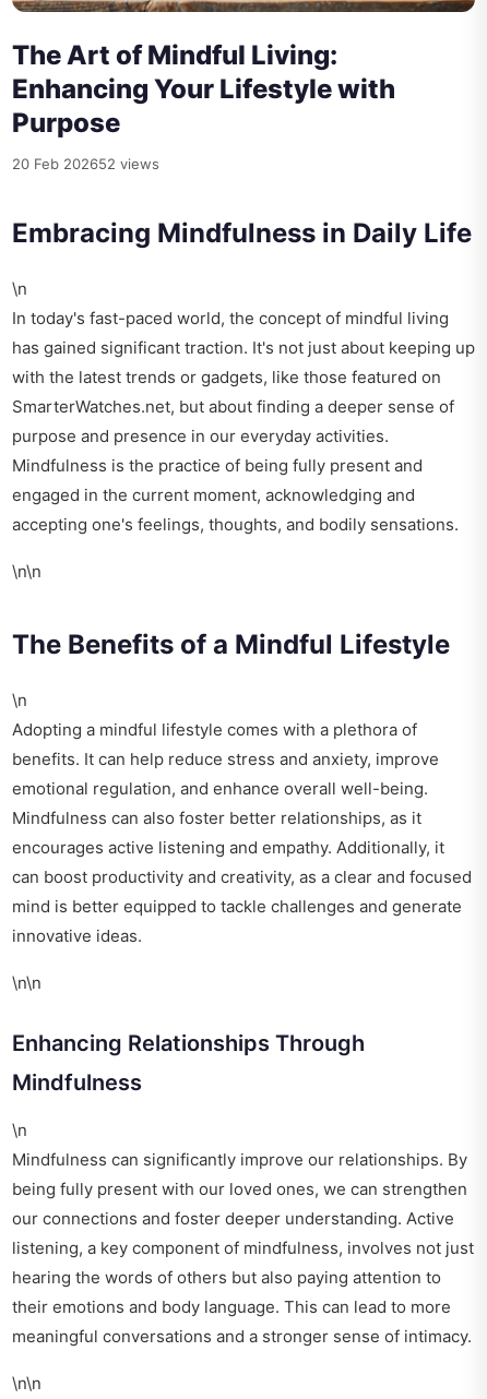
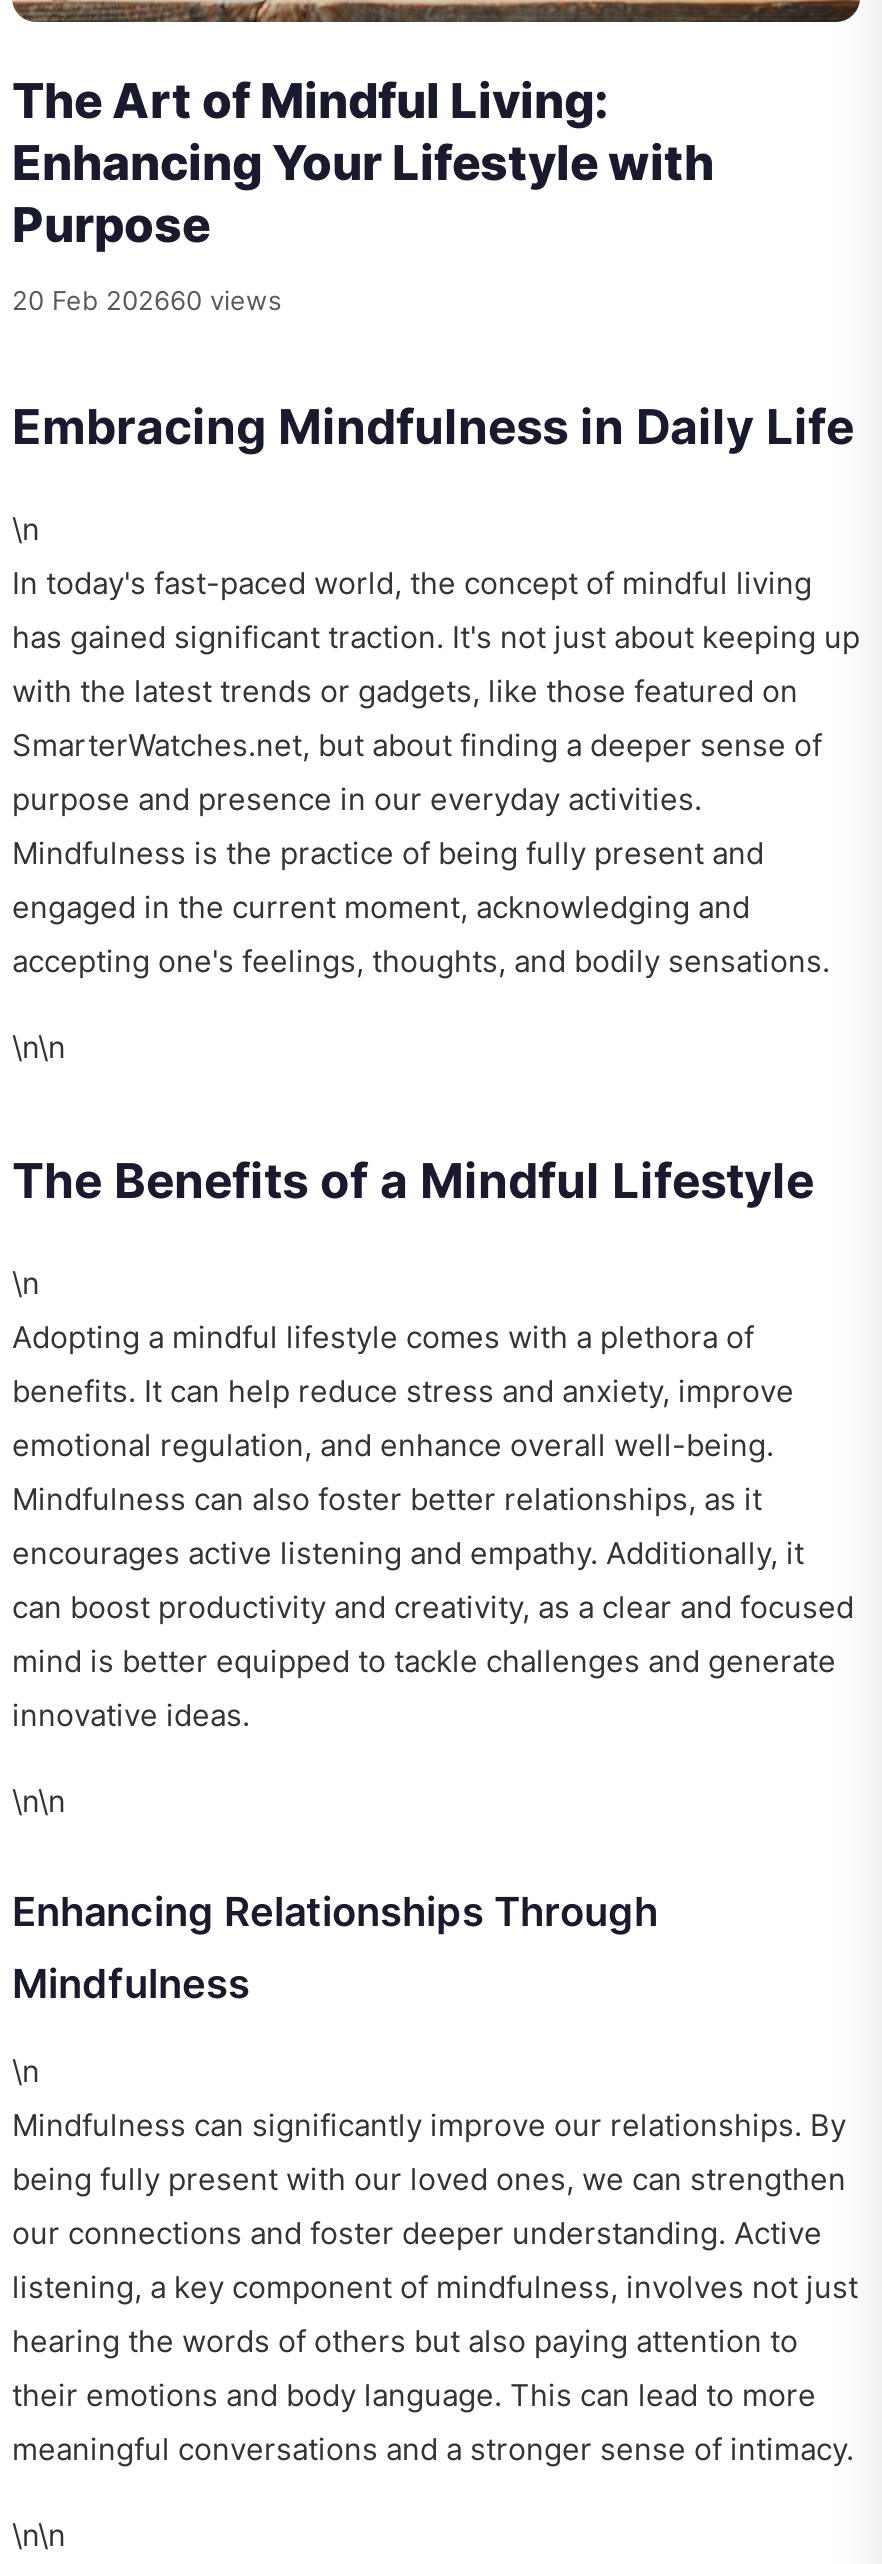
[12,155,159,173] 20 Feb 202652 views -> [12,285,282,317] 20 Feb 202660 views

